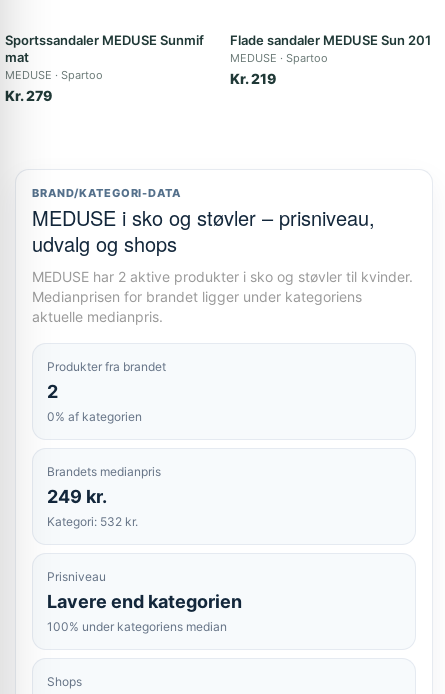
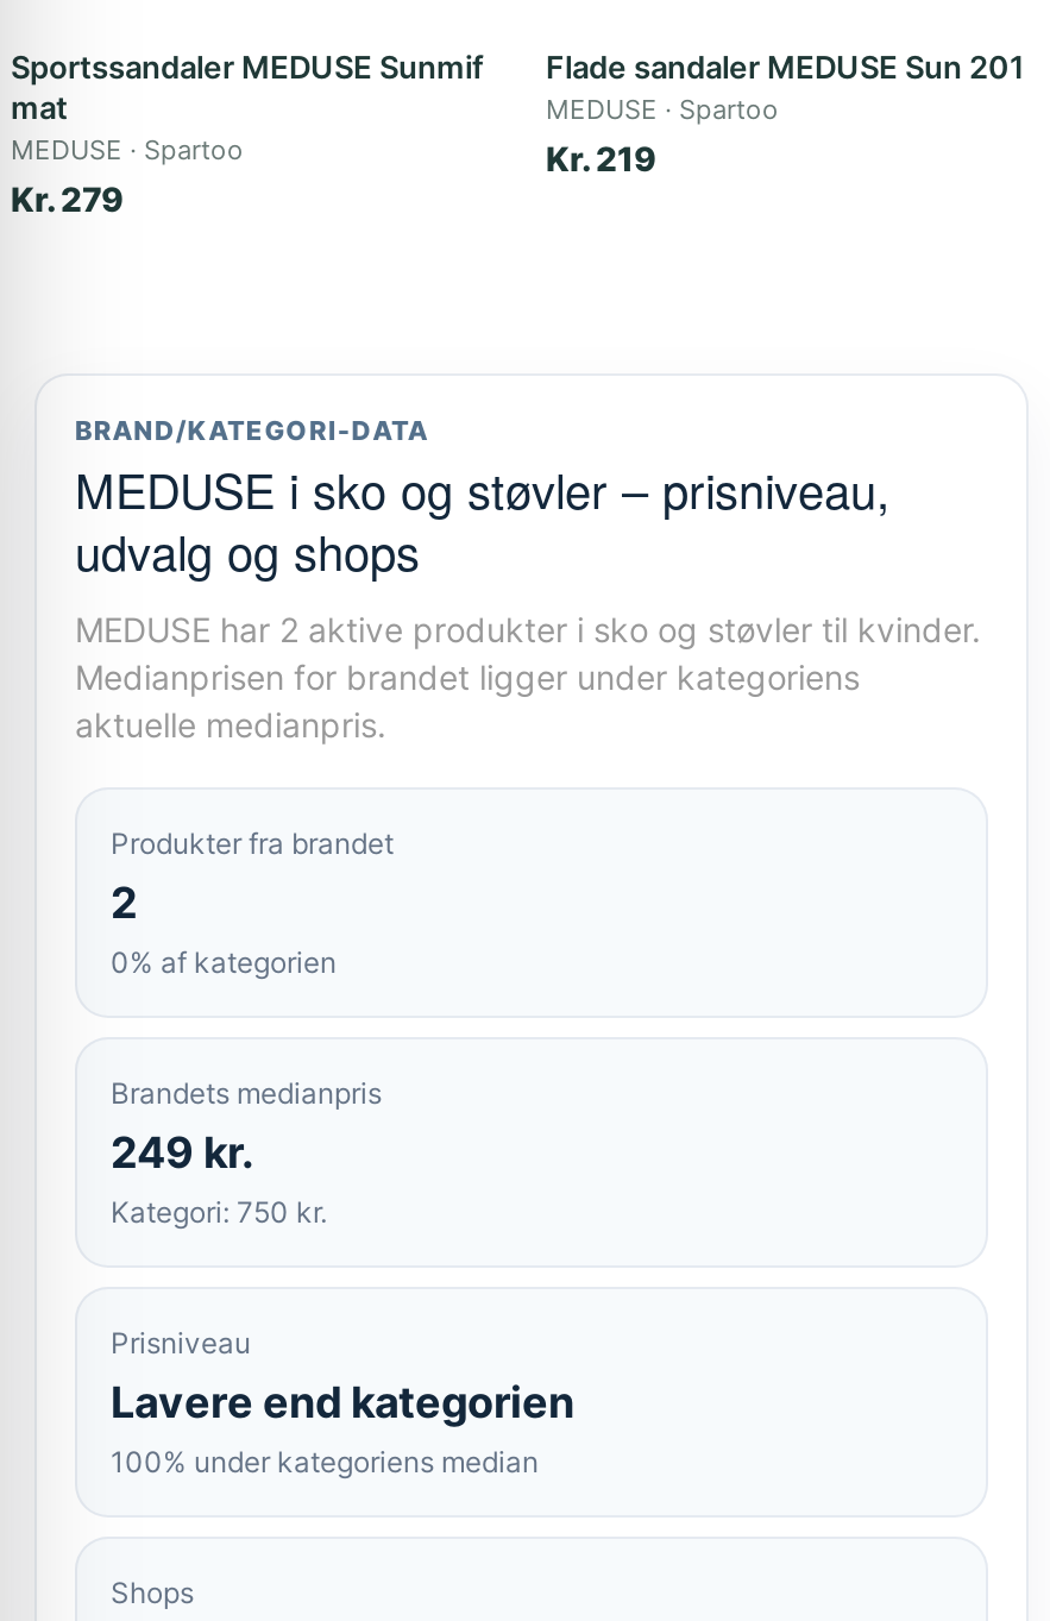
[47,514,138,529] Kategori: 532 kr. -> [111,1194,327,1230] Kategori: 750 kr.

